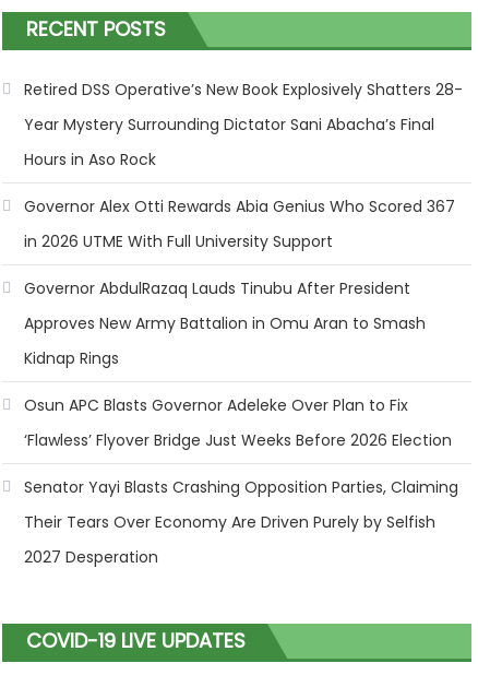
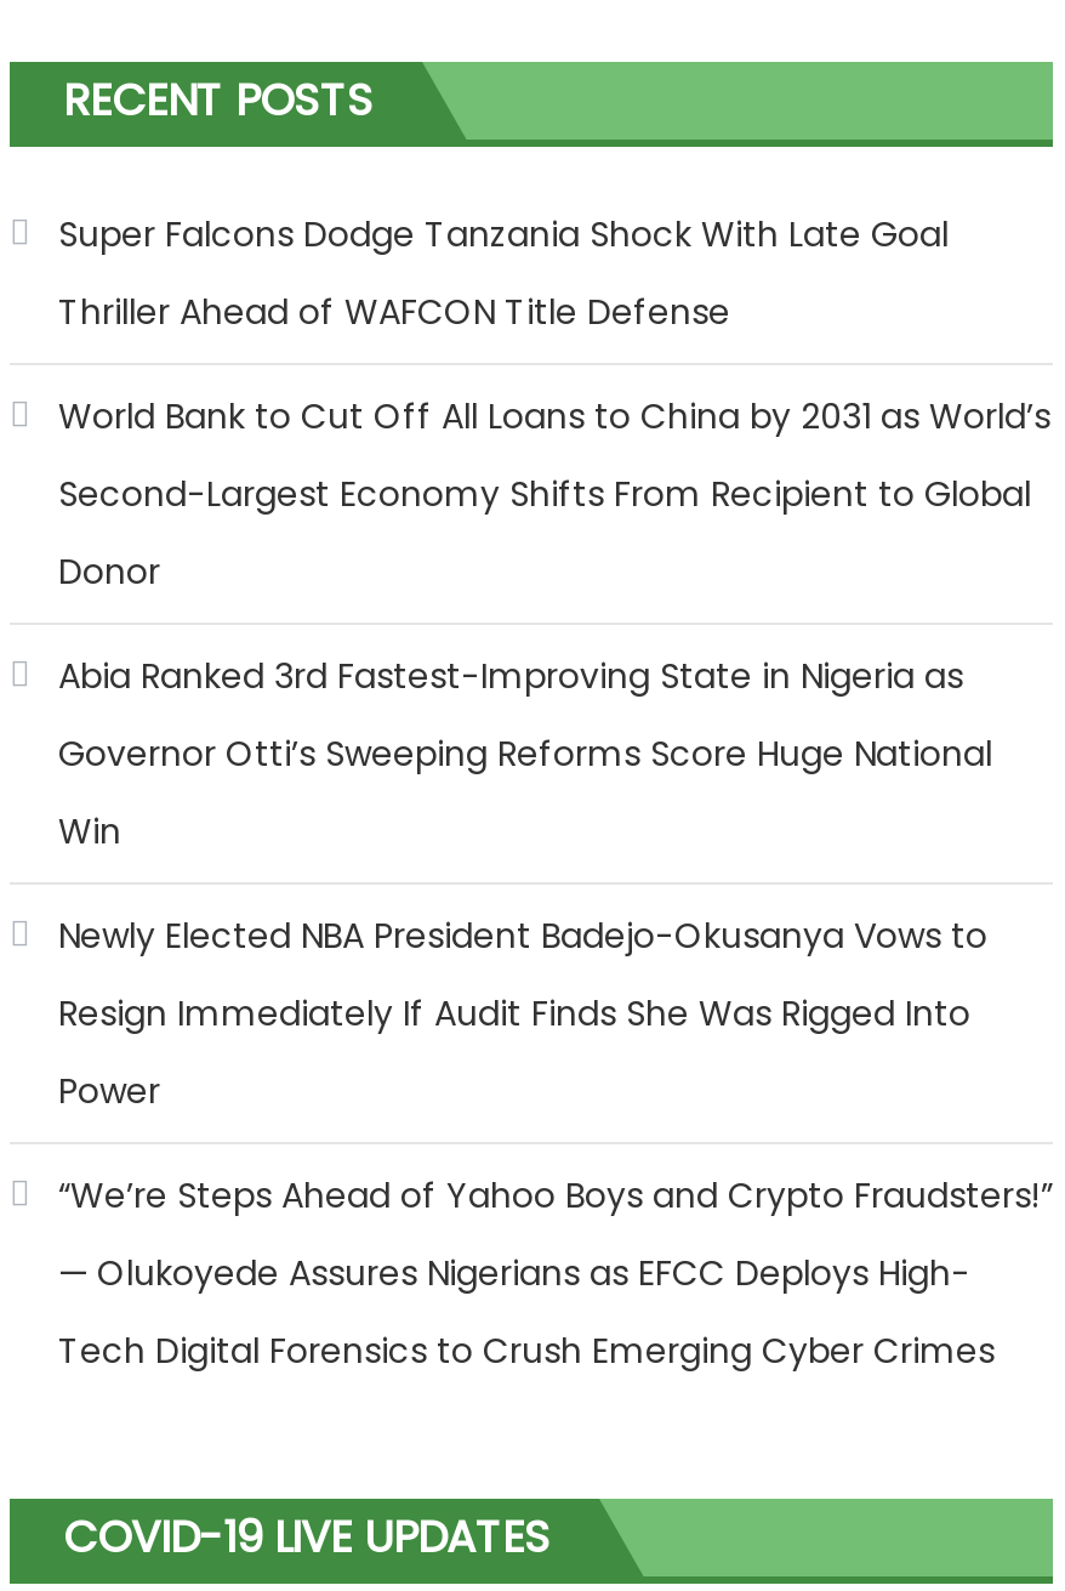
[24,78,463,568] Retired DSS Operative’s New Book Explosively Shatters 28- | Year Mystery Surrounding Dictator Sani Abacha’s Final | Hours in Aso Rock | Governor Alex Otti Rewards Abia Genius Who Scored 367 | in 2026 UTME With Full University Support | Governor AbdulRazaq Lauds Tinubu After President | Approves New Army Battalion in Omu Aran to Smash | Kidnap Rings | Osun APC Blasts Governor Adeleke Over Plan to Fix | ‘Flawless’ Flyover Bridge Just Weeks Before 2026 Election | Senator Yayi Blasts Crashing Opposition Parties, Claiming | Their Tears Over Economy Are Driven Purely by Selfish | 2027 Desperation -> [58,209,1053,1374] Super Falcons Dodge Tanzania Shock With Late Goal | Thriller Ahead of WAFCON Title Defense | World Bank to Cut Off All Loans to China by 2031 as World’s | Second-Largest Economy Shifts From Recipient to Global | Donor | Abia Ranked 3rd Fastest-Improving State in Nigeria as | Governor Otti’s Sweeping Reforms Score Huge National | Win | Newly Elected NBA President Badejo-Okusanya Vows to | Resign Immediately If Audit Finds She Was Rigged Into | Power | “We’re Steps Ahead of Yahoo Boys and Crypto Fraudsters!” | — Olukoyede Assures Nigerians as EFCC Deploys High- | Tech Digital Forensics to Crush Emerging Cyber Crimes

